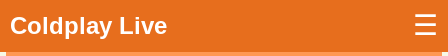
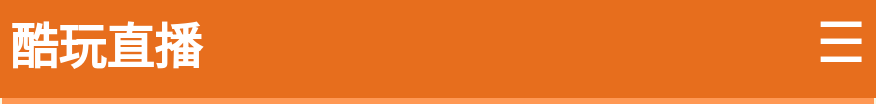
[10,11,167,38] Coldplay Live -> [10,20,202,74] 酷玩直播

